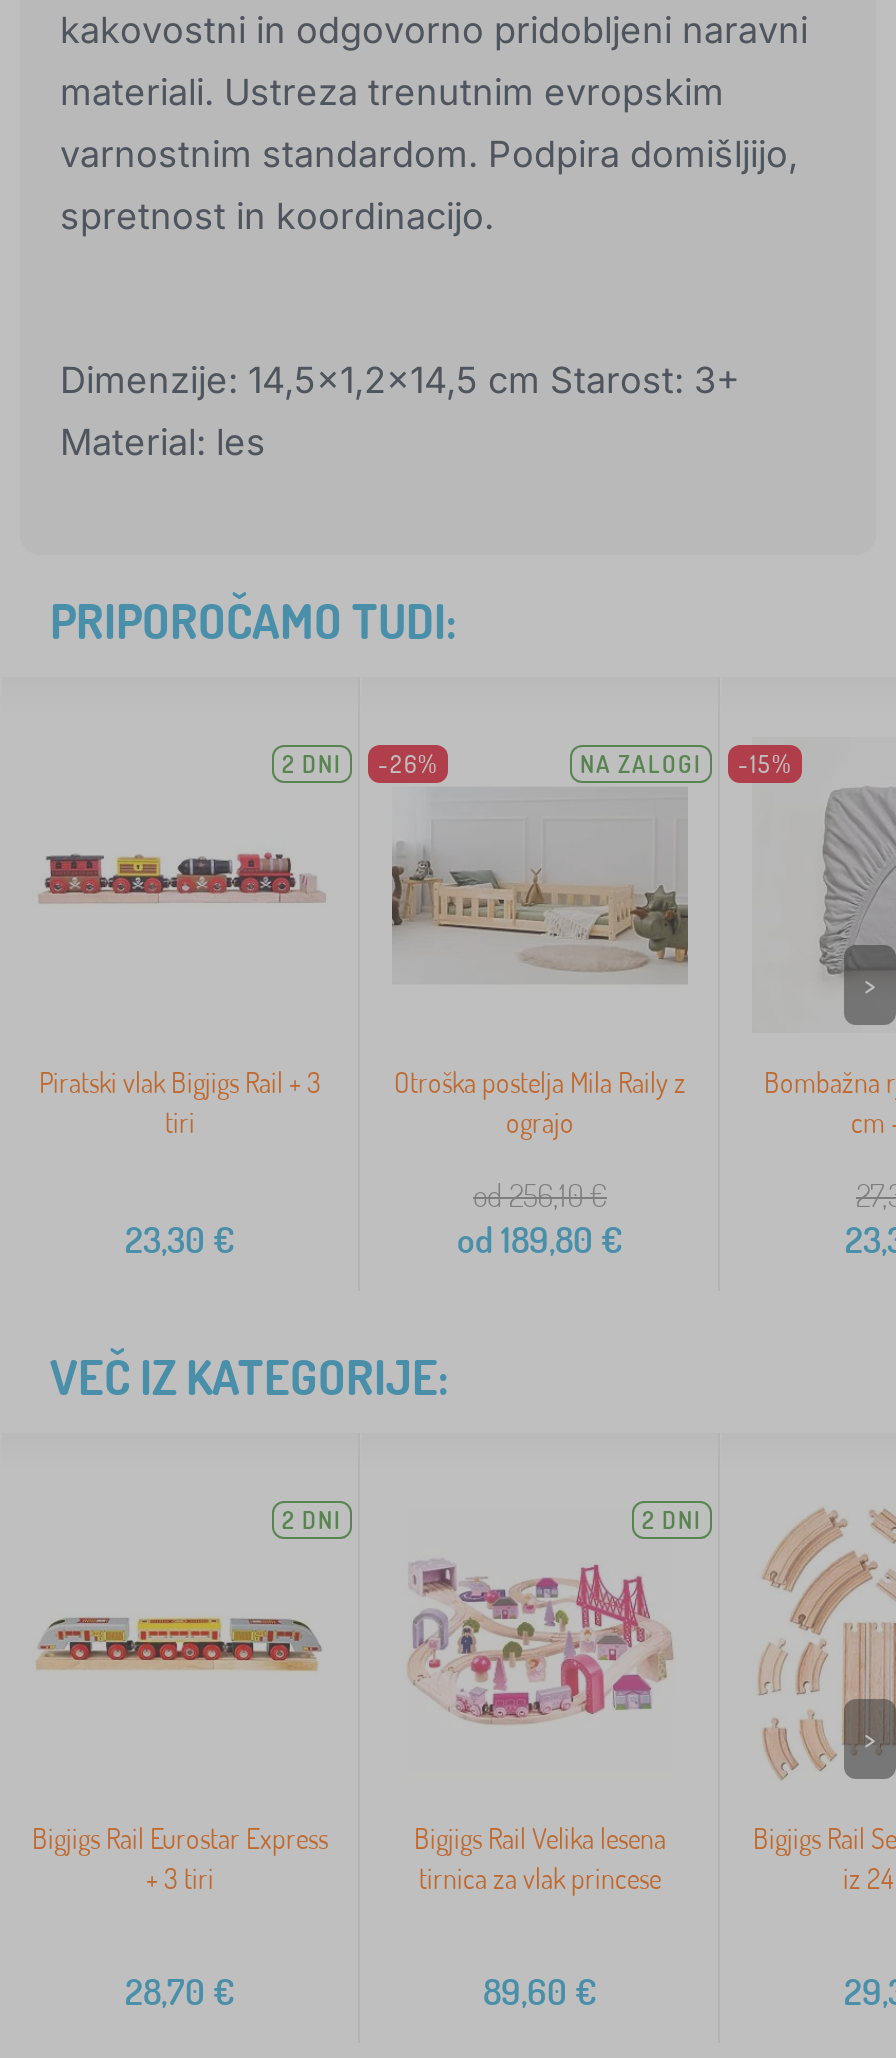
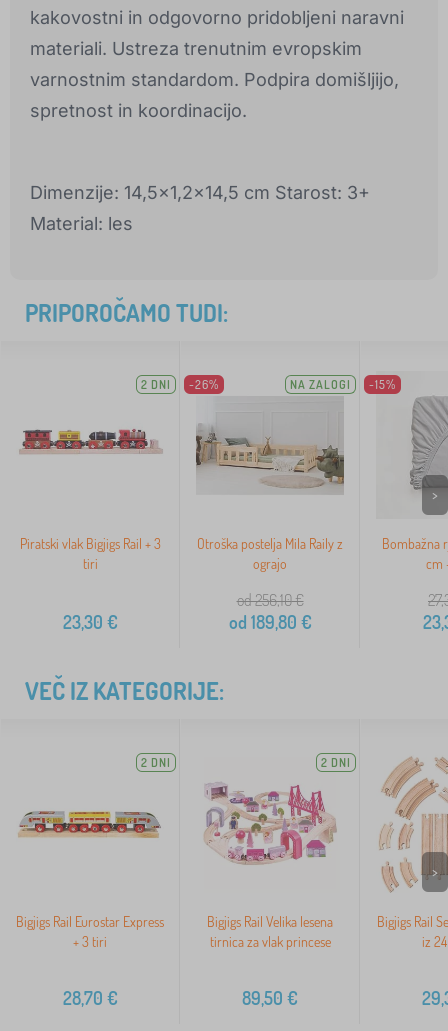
[483,1969,597,2013] 89,60 € -> [242,987,298,1009] 89,50 €

